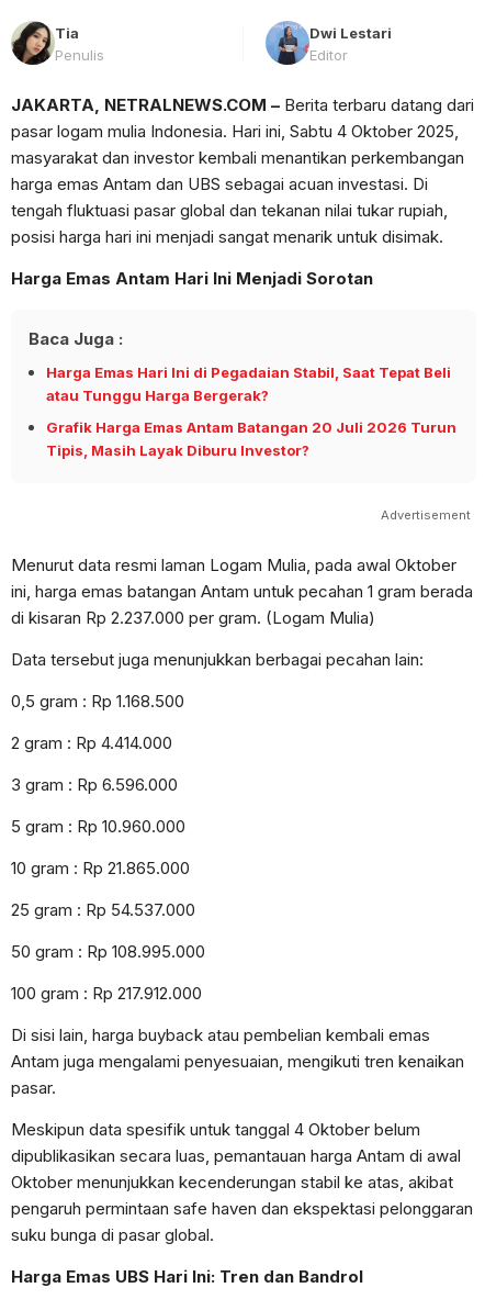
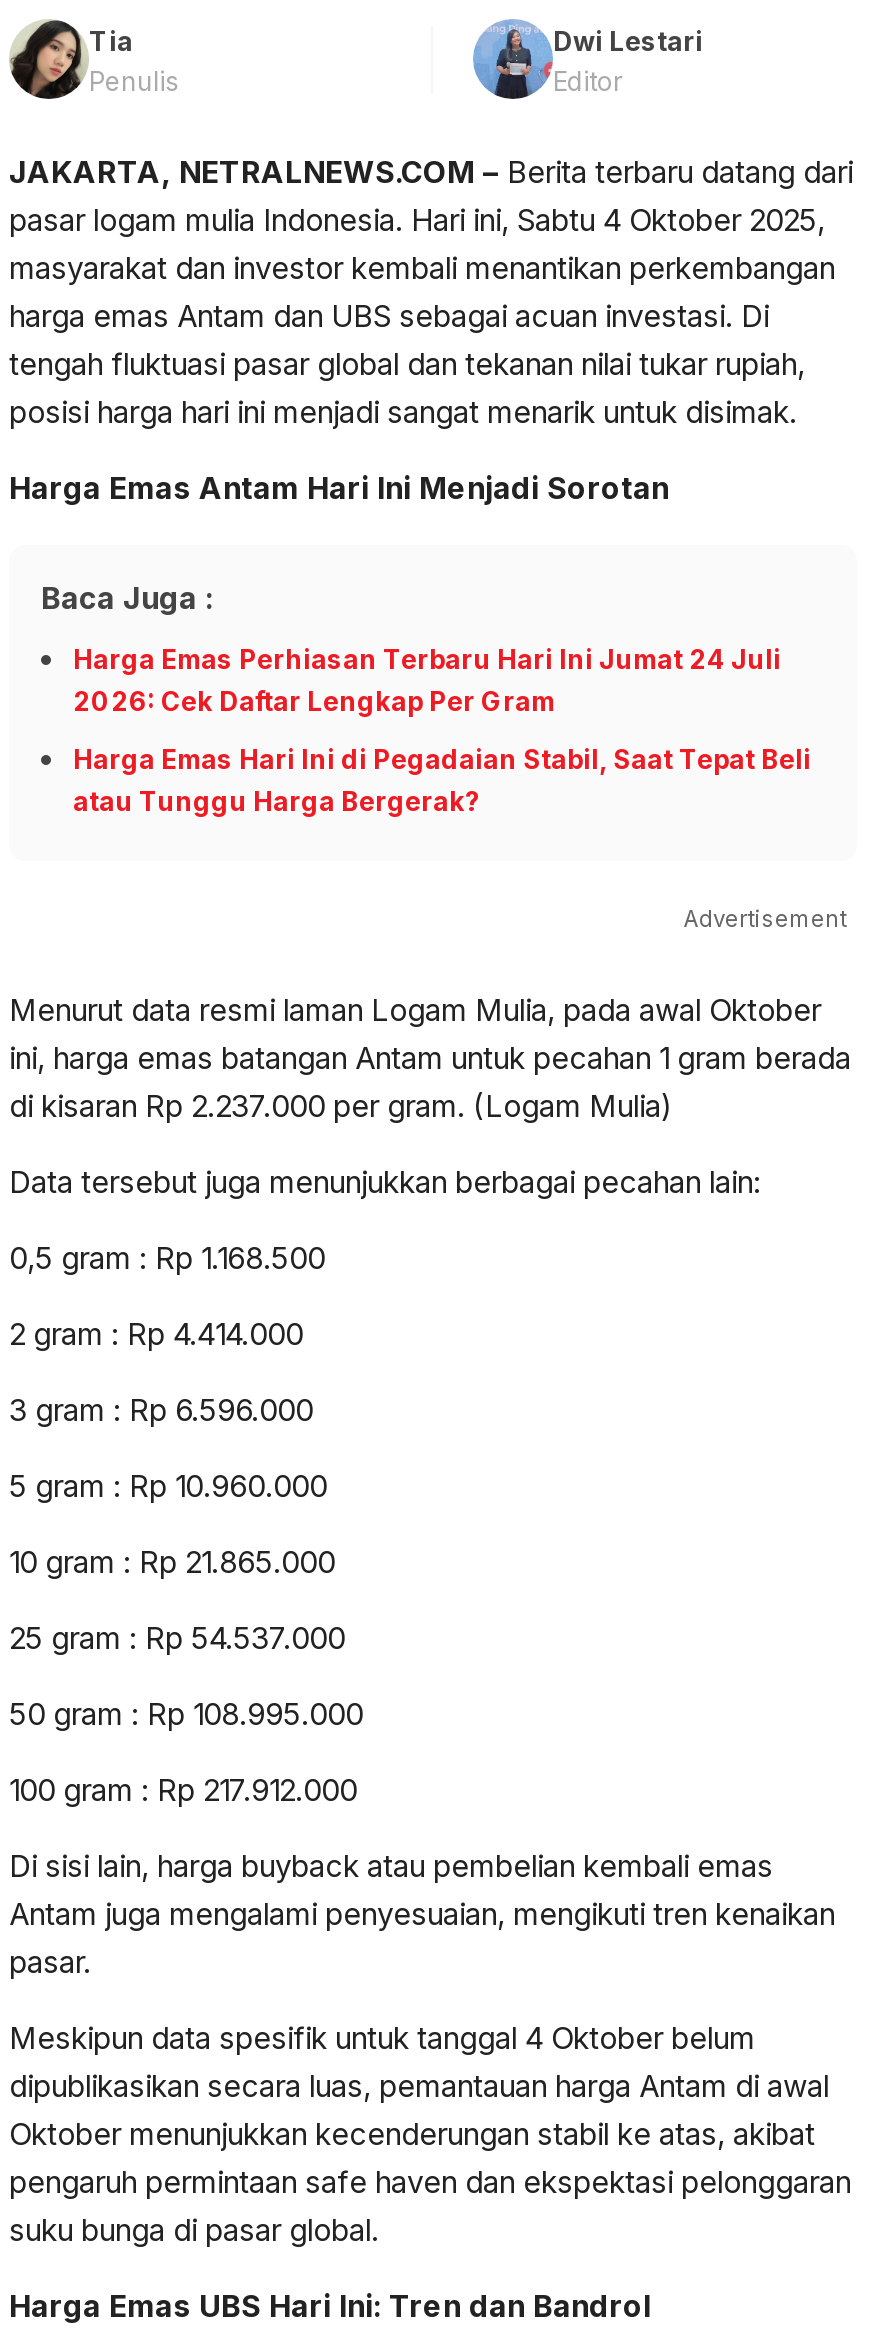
none -> [73,643,781,717] Harga Emas Perhiasan Terbaru Hari Ini Jumat 24 Juli | 2026: Cek Daftar Lengkap Per Gram
moved [46,364,451,404] -> [73,743,811,817]: Harga Emas Hari Ini di Pegadaian Stabil, Saat Tepat Beli | atau Tunggu Harga Bergerak?
[46,418,456,459] Grafik Harga Emas Antam Batangan 20 Juli 2026 Turun | Tipis, Masih Layak Diburu Investor? -> none

